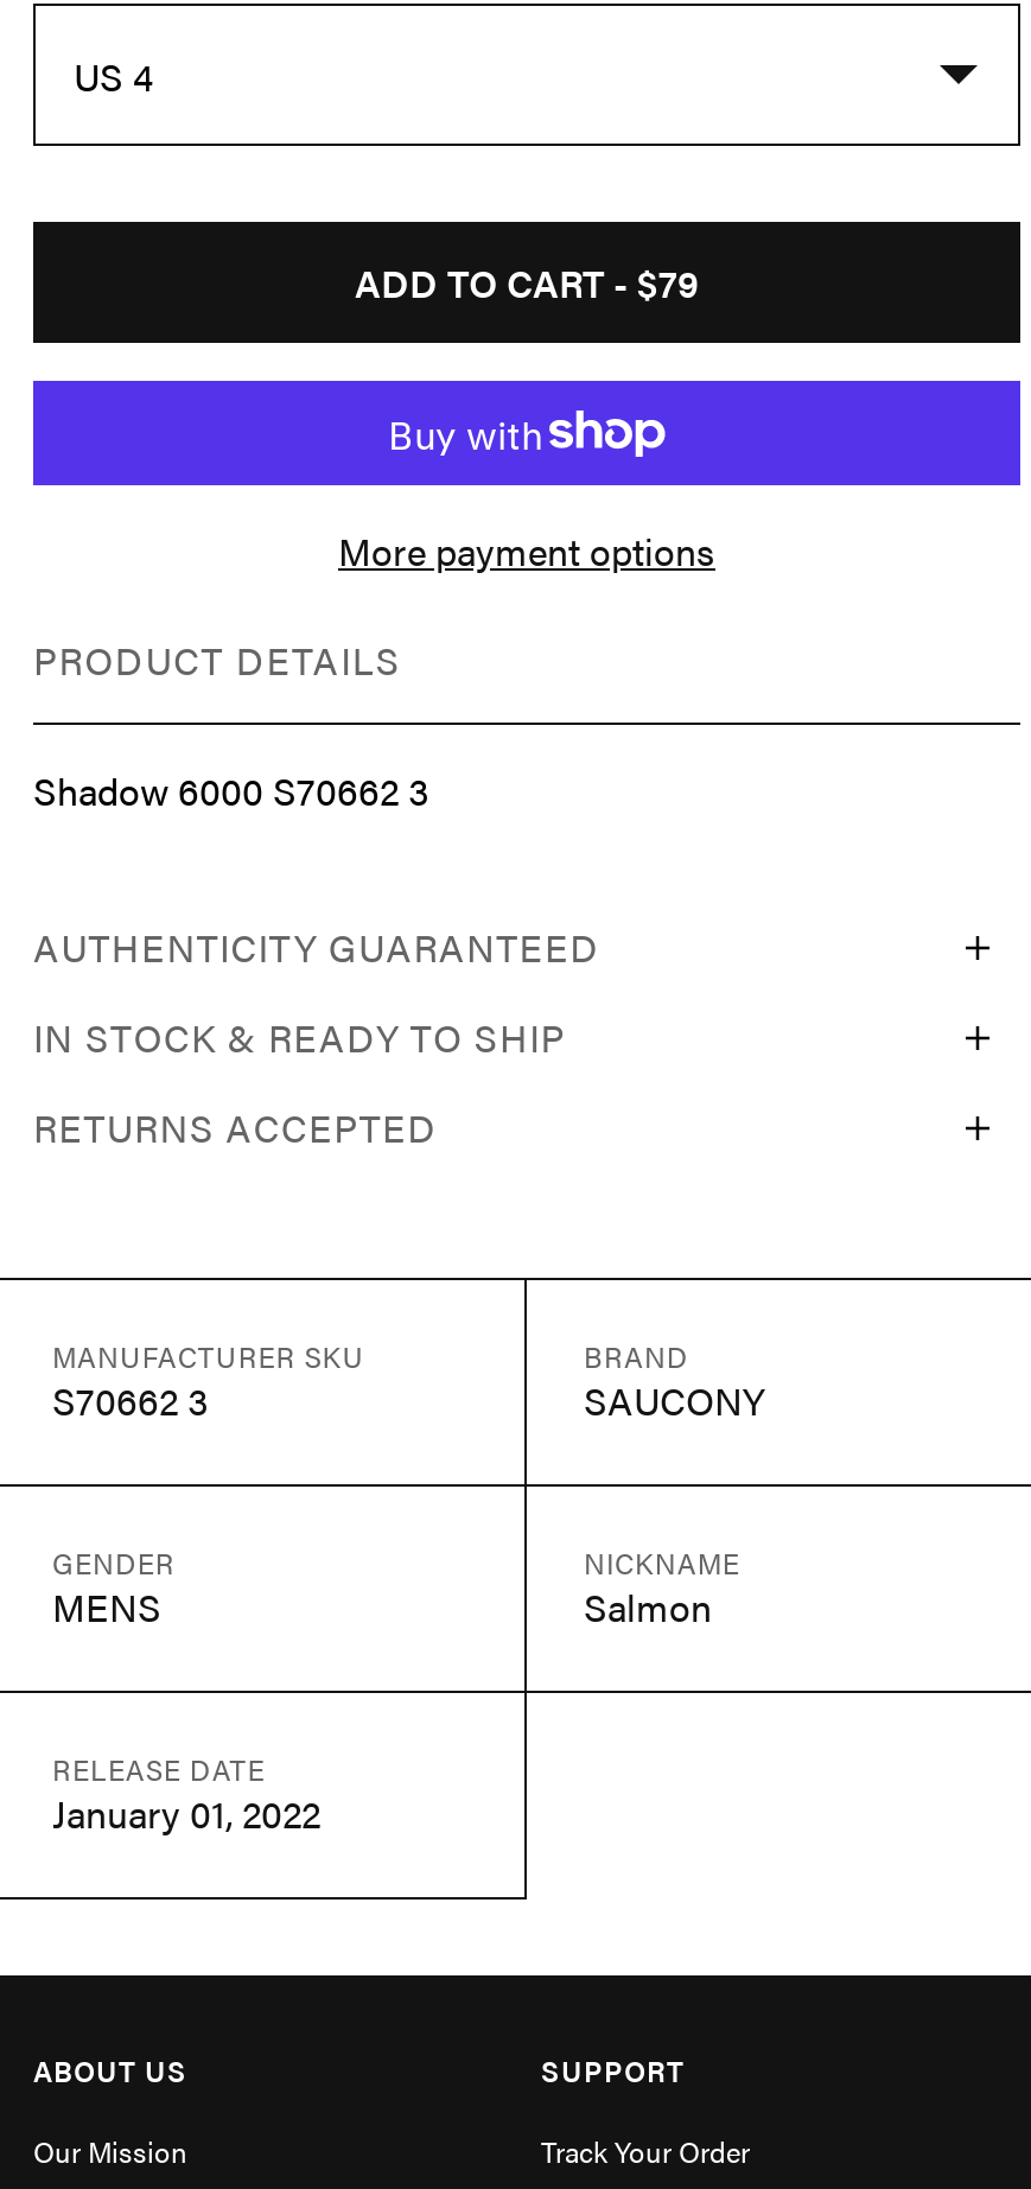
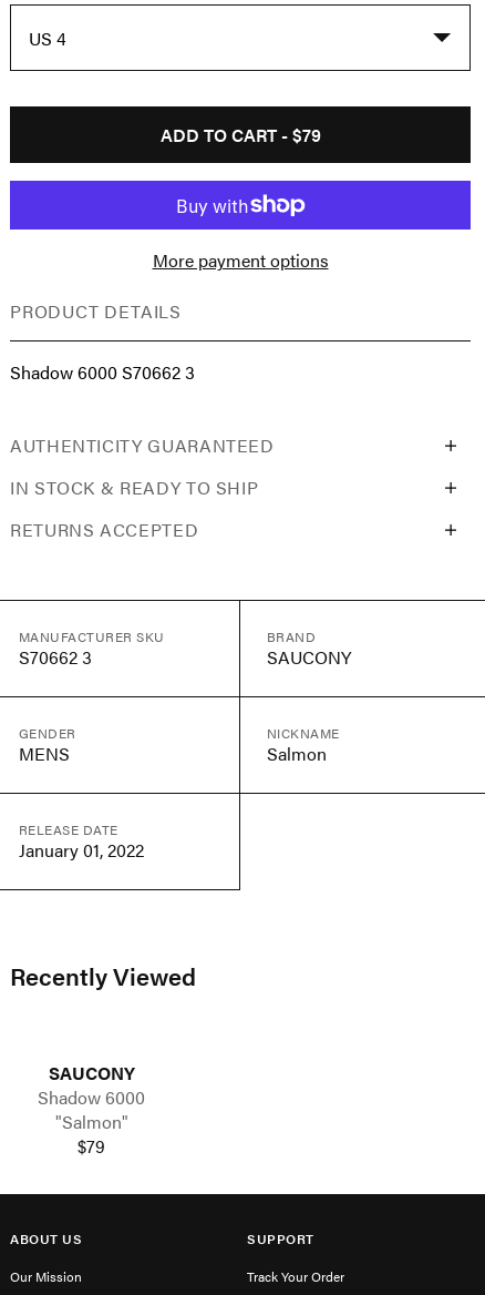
none -> [10,958,196,1159] Recently Viewed | SAUCONY | Shadow 6000 | "Salmon" | $79

